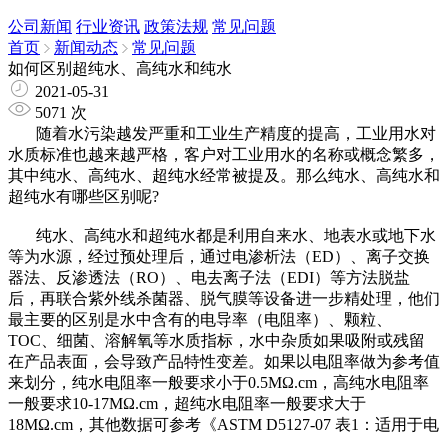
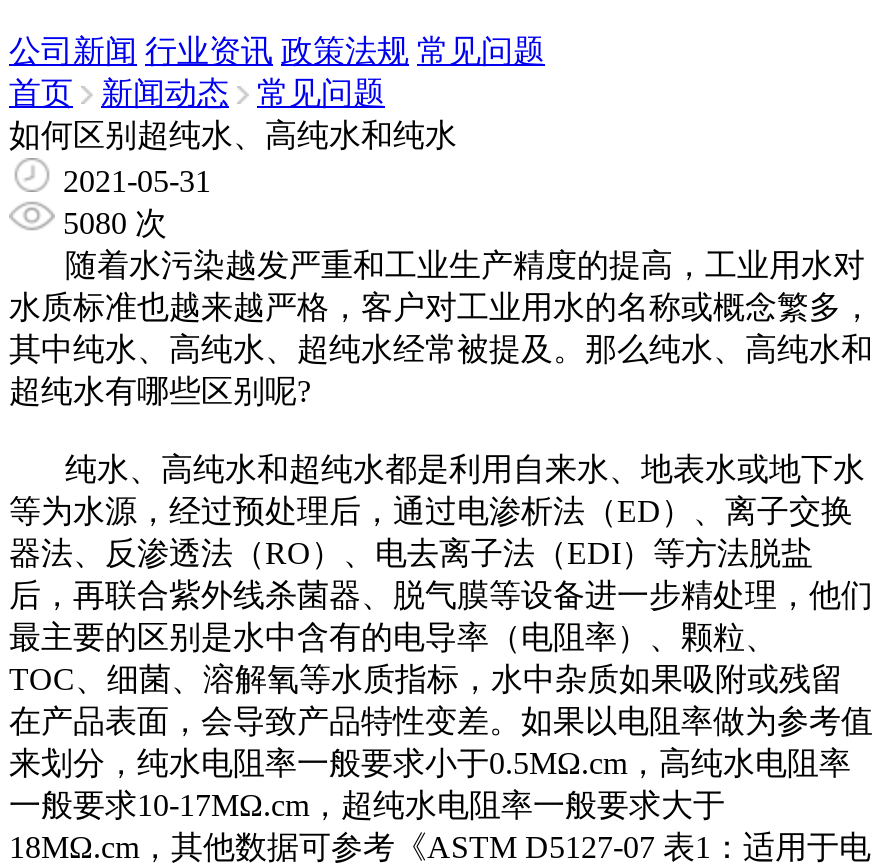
[35,104,87,121] 5071次 -> [63,206,167,240] 5080次

